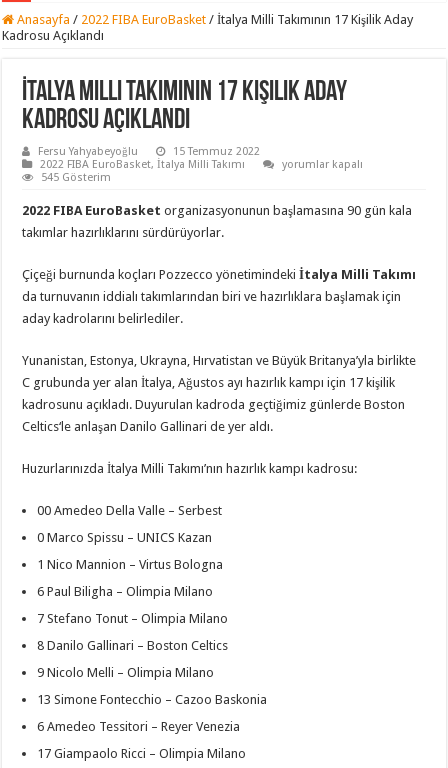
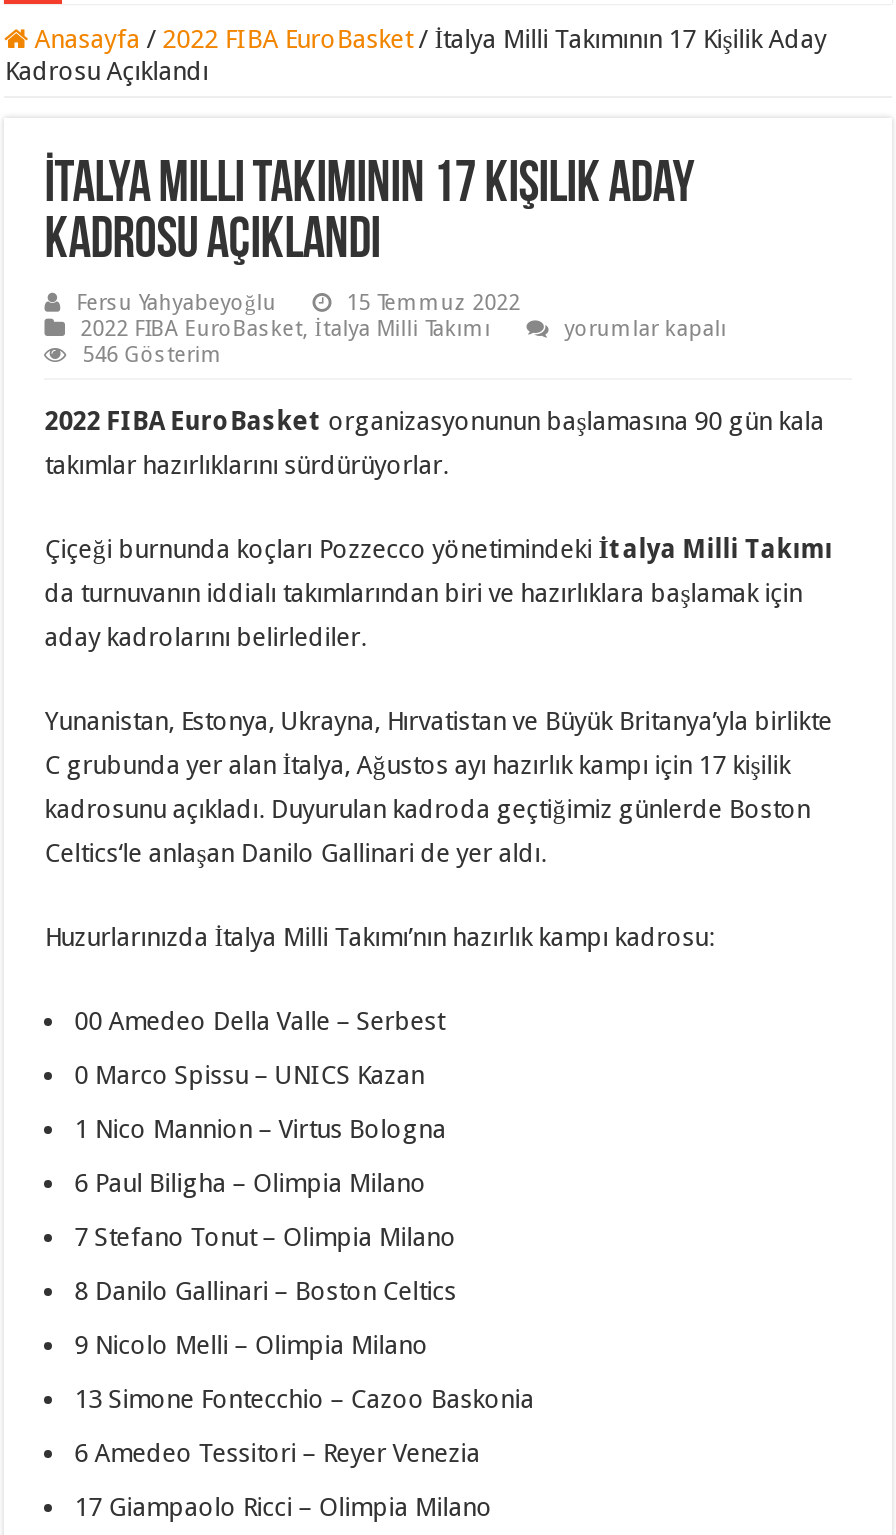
[41,171,111,184] 545 Gösterim -> [82,342,222,368] 546 Gösterim

